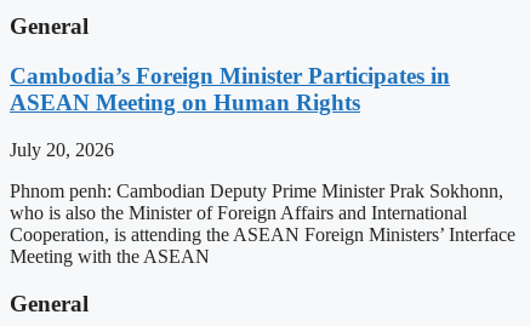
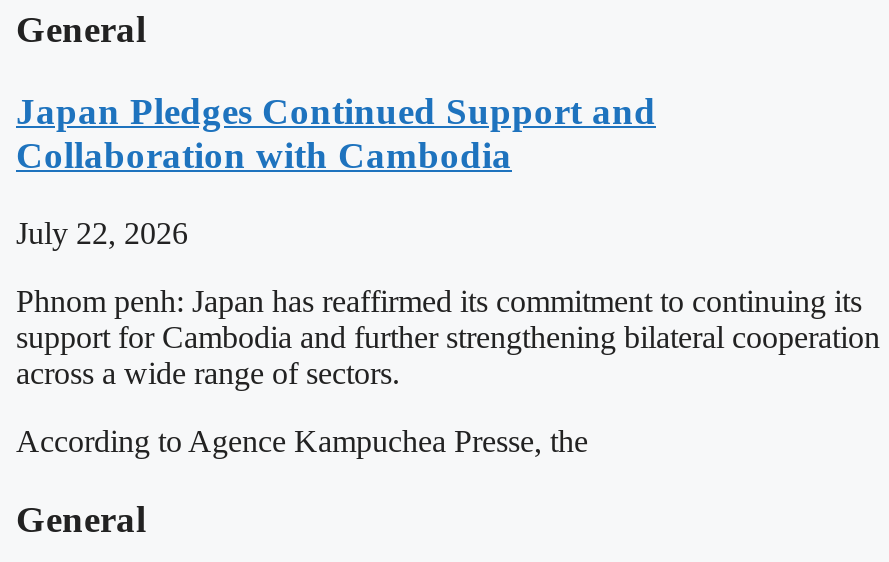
[10,63,515,266] Cambodia’s Foreign Minister Participates in | ASEAN Meeting on Human Rights | July 20, 2026 | Phnom penh: Cambodian Deputy Prime Minister Prak Sokhonn, | who is also the Minister of Foreign Affairs and International | Cooperation, is attending the ASEAN Foreign Ministers’ Interface | Meeting with the ASEAN -> [16,90,880,458] Japan Pledges Continued Support and | Collaboration with Cambodia | July 22, 2026 | Phnom penh: Japan has reaffirmed its commitment to continuing its | support for Cambodia and further strengthening bilateral cooperation | across a wide range of sectors. | According to Agence Kampuchea Presse, the

